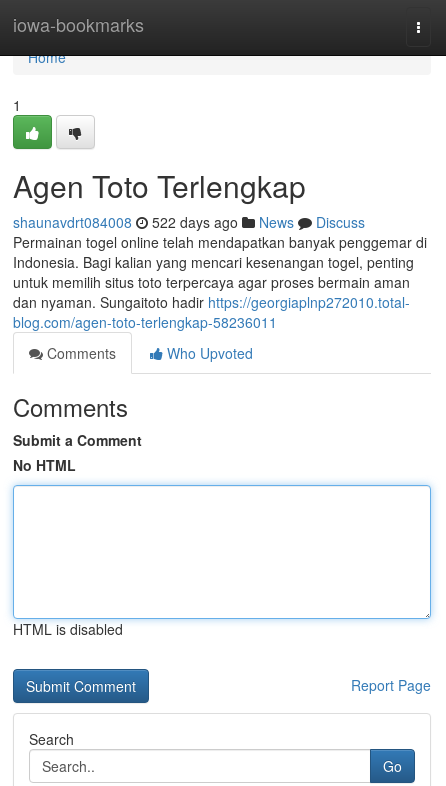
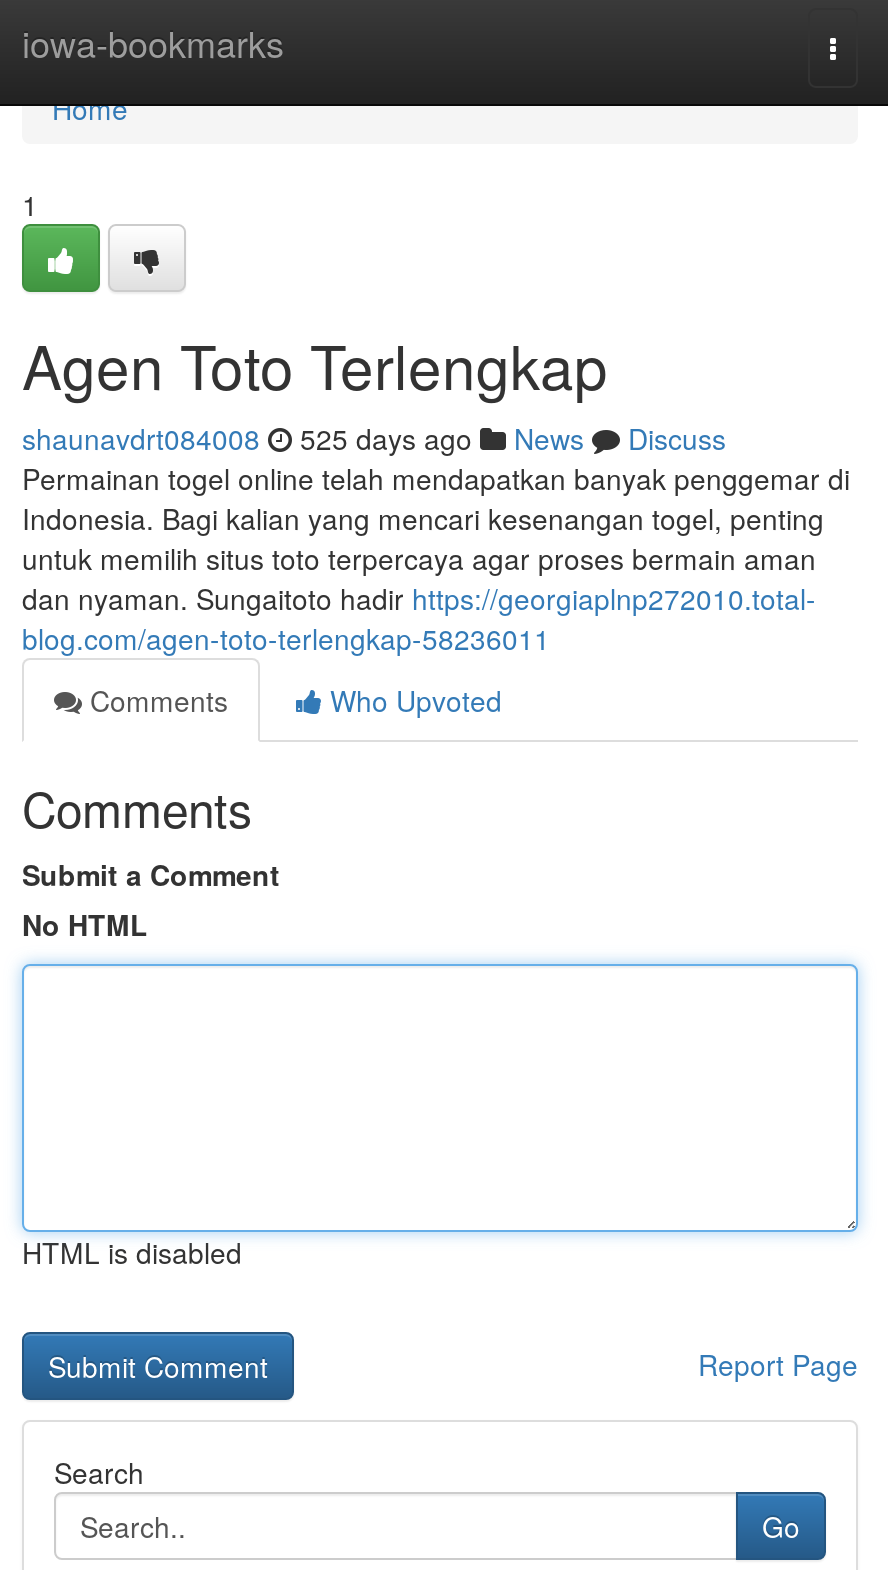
[13,212,365,232] shaunavdrt084008 522 days ago News Discuss -> [22,418,726,458] shaunavdrt084008 525 days ago News Discuss

